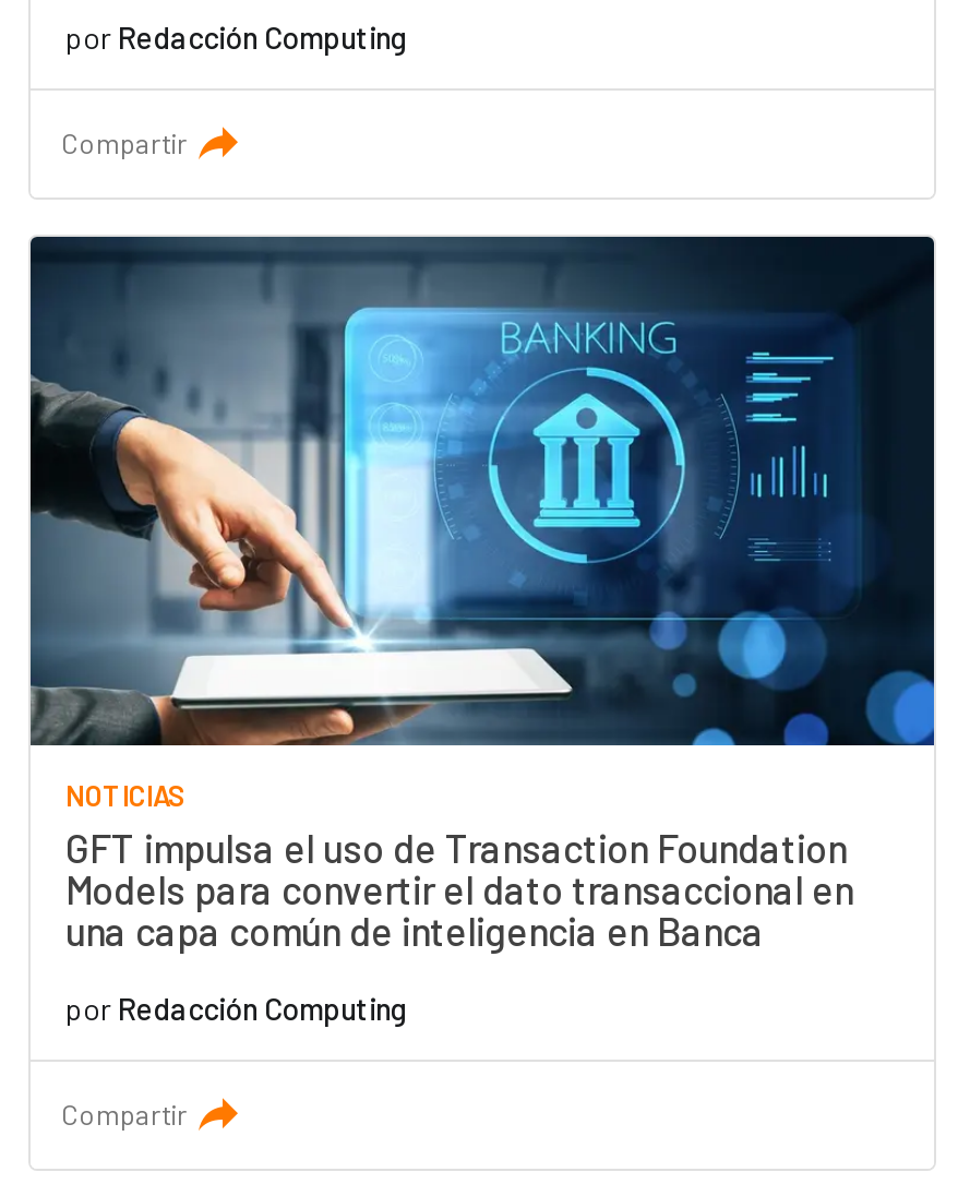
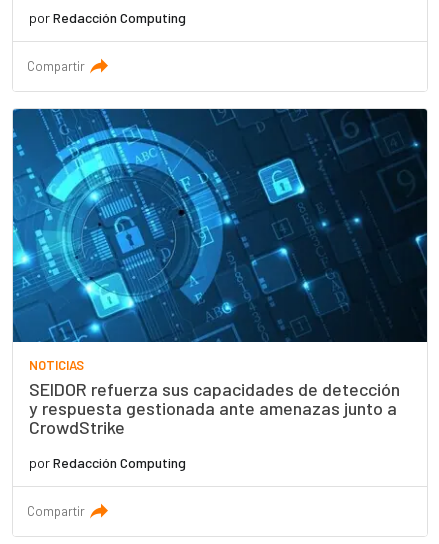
[28,235,936,956] [image] | GFT impulsa el uso de Transaction Foundation | Models para convertir el dato transaccional en | una capa común de inteligencia en Banca -> [12,108,428,438] [image] | SEIDOR refuerza sus capacidades de detección | y respuesta gestionada ante amenazas junto a | CrowdStrike

